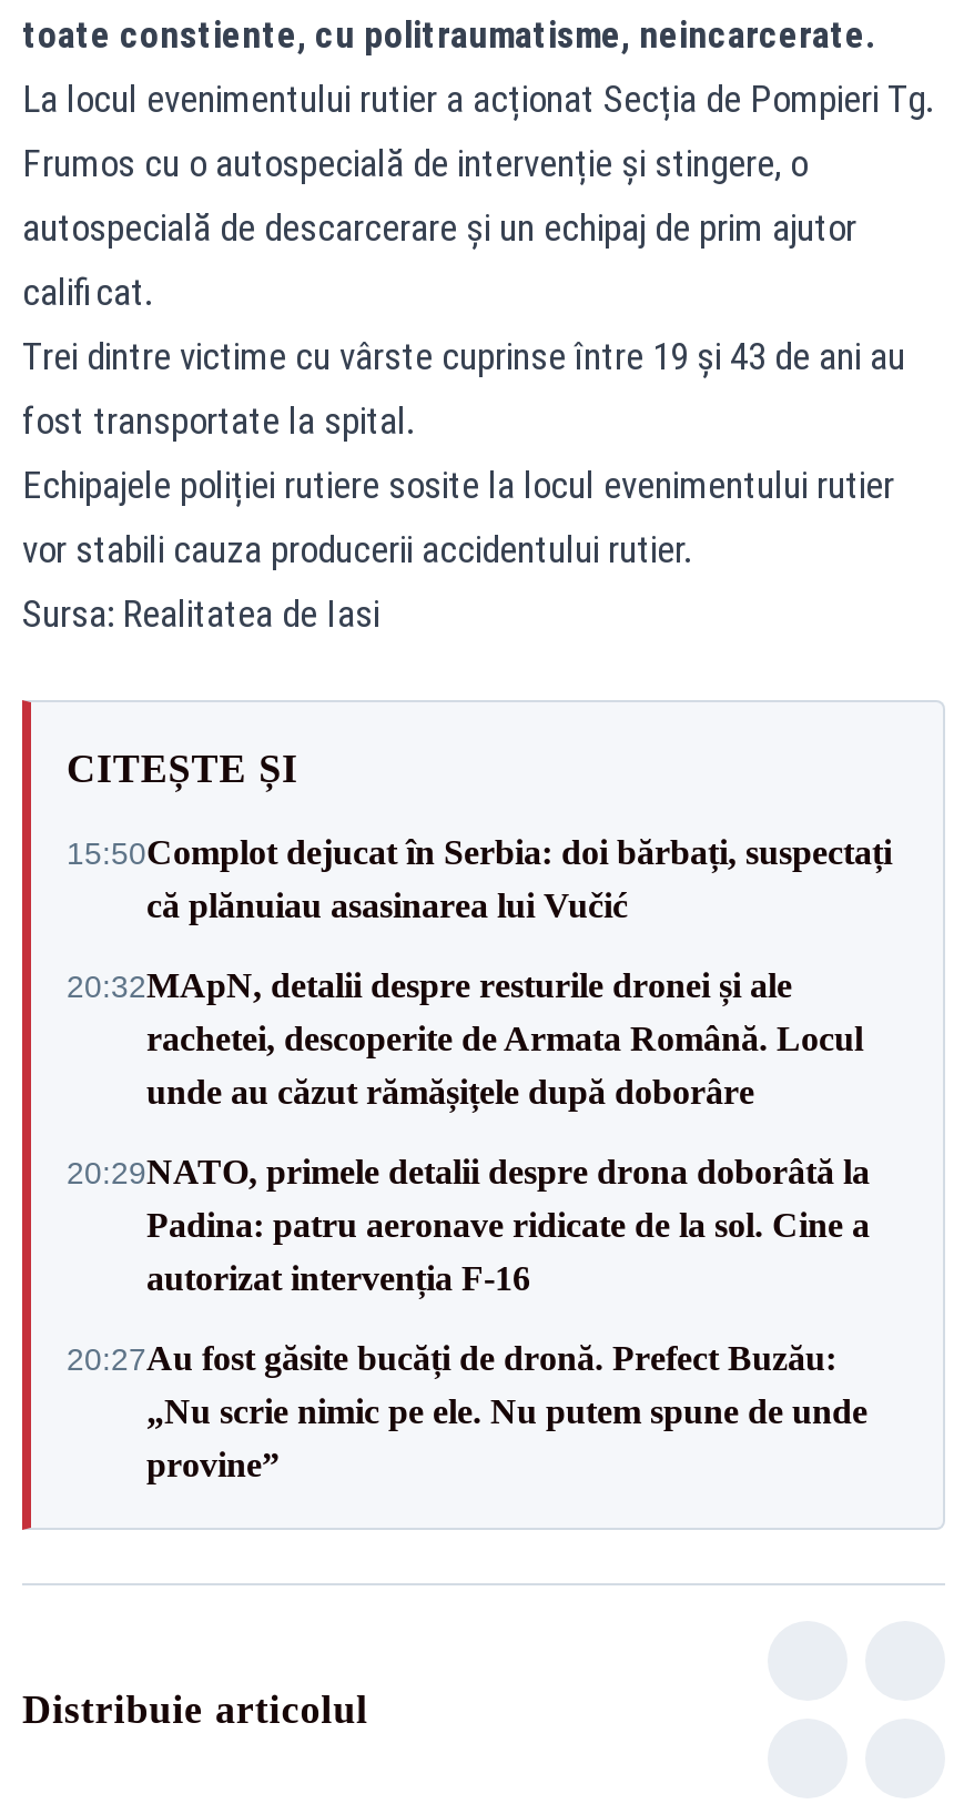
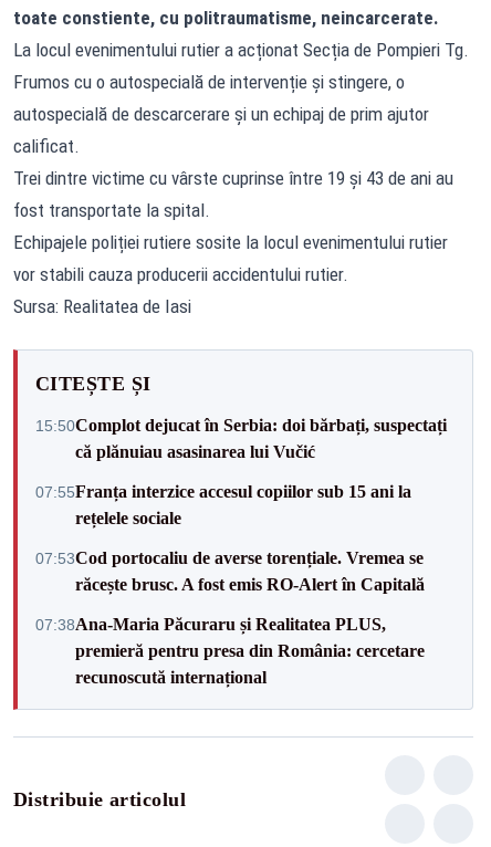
[67,966,863,1111] 20:32MApN, detalii despre resturile dronei și ale | rachetei, descoperite de Armata Română. Locul | unde au căzut rămășițele după doborâre -> [35,482,411,527] 07:55Franța interzice accesul copiilor sub 15 ani la | rețelele sociale
[67,1153,870,1297] 20:29NATO, primele detalii despre drona doborâtă la | Padina: patru aeronave ridicate de la sol. Cine a | autorizat intervenția F-16 -> [35,548,425,593] 07:53Cod portocaliu de averse torențiale. Vremea se | răcește brusc. A fost emis RO-Alert în Capitală
[67,1339,867,1483] 20:27Au fost găsite bucăți de dronă. Prefect Buzău: | „Nu scrie nimic pe ele. Nu putem spune de unde | provine” -> [35,614,425,686] 07:38Ana-Maria Păcuraru și Realitatea PLUS, | premieră pentru presa din România: cercetare | recunoscută internațional

